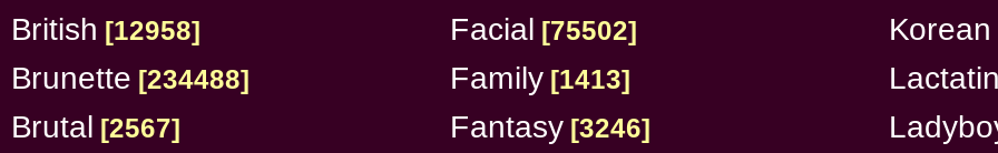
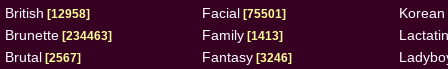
[450,11,637,47] Facial [75502] -> [202,5,286,21] Facial [75501]
[11,60,250,95] Brunette [234488] -> [5,27,112,43] Brunette [234463]

